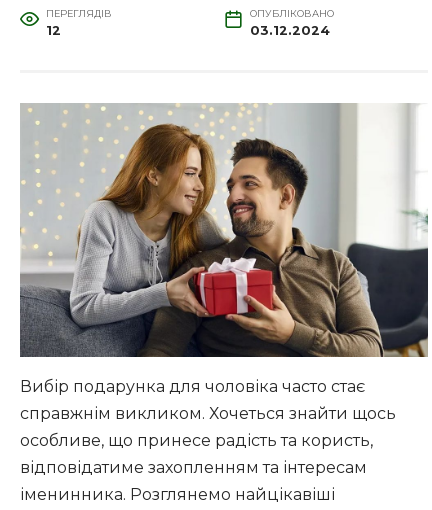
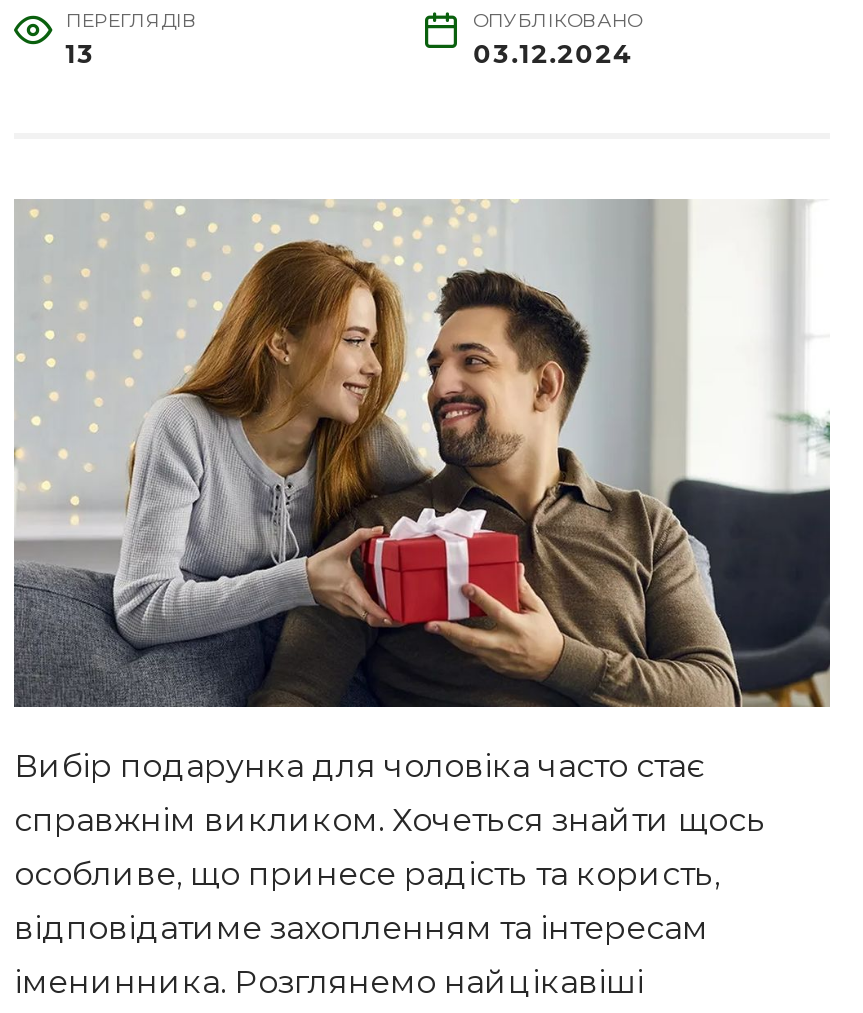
[46,23,61,38] 12 -> [65,39,95,69] 13

